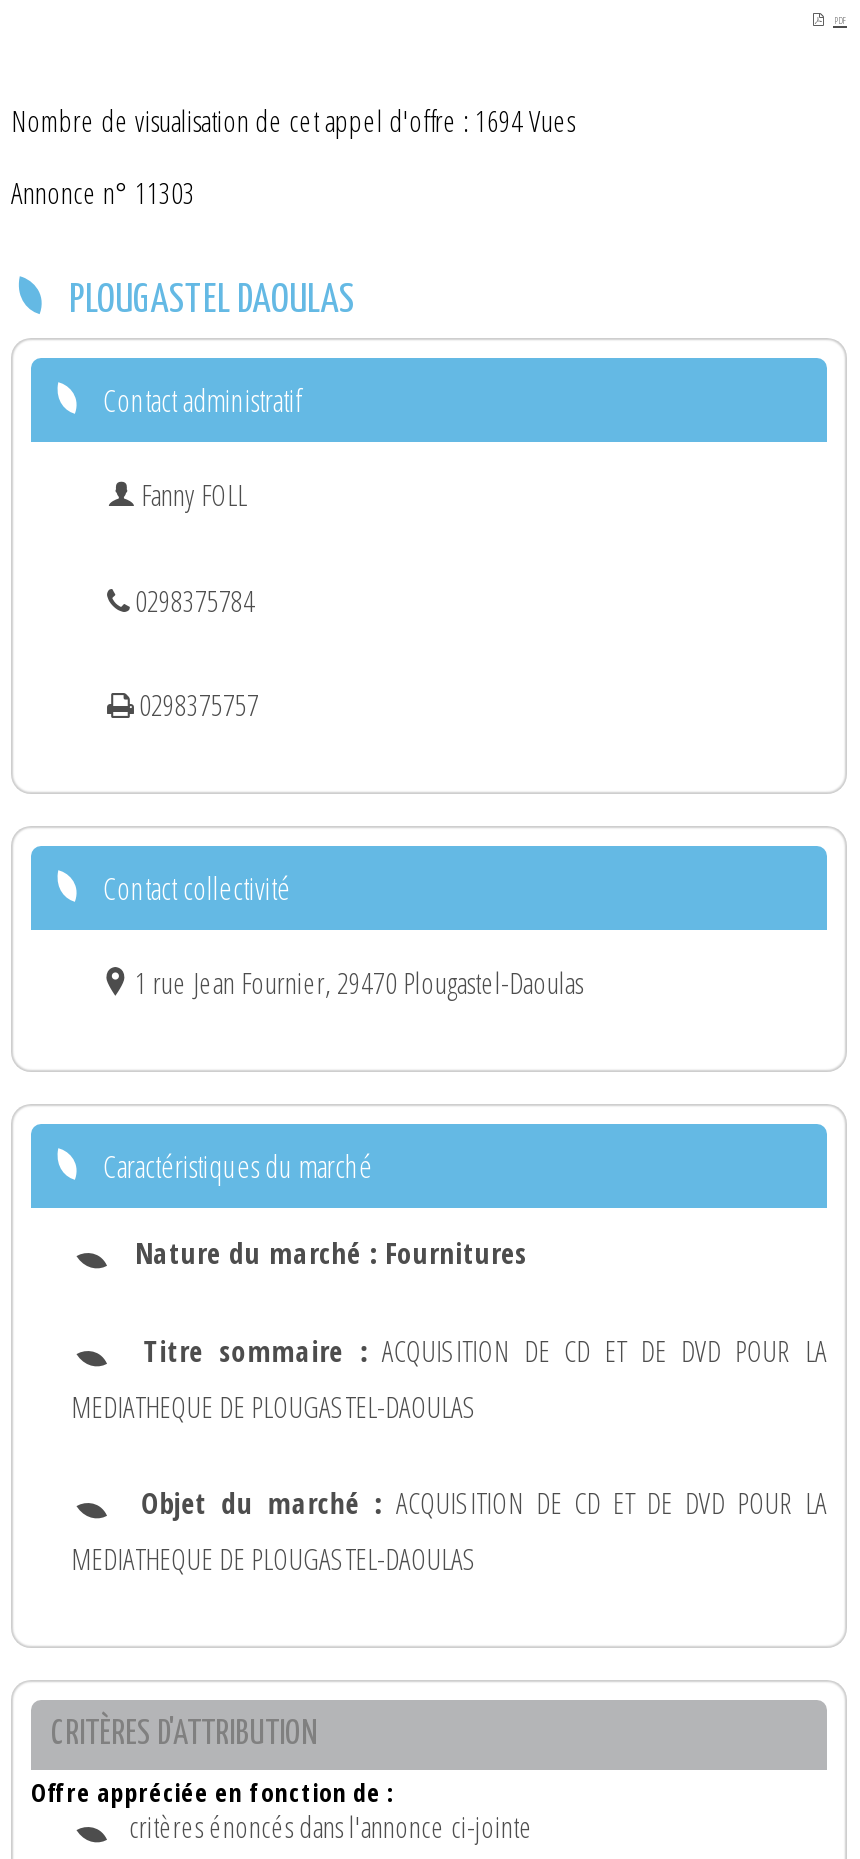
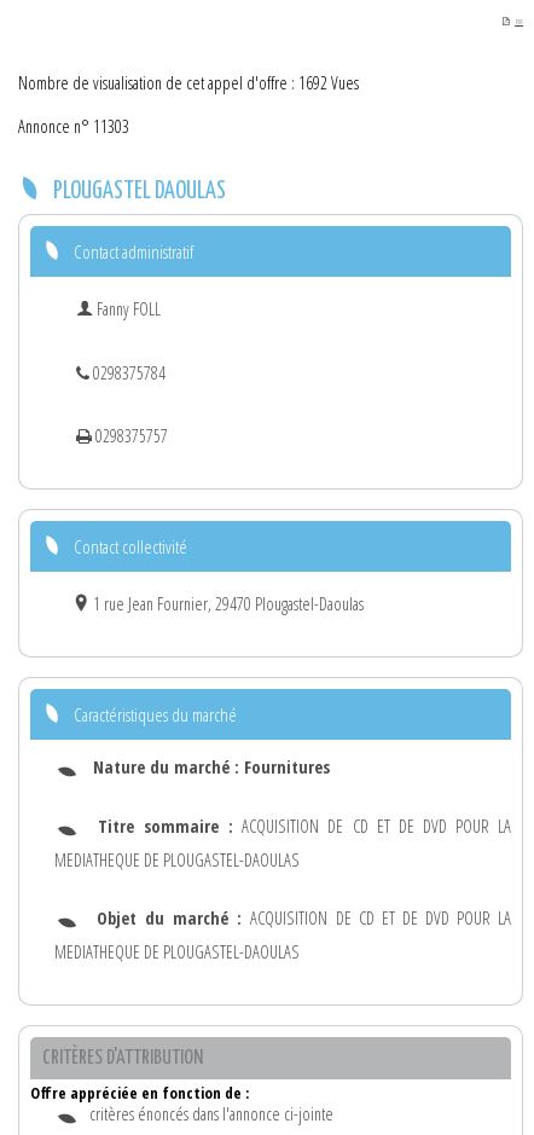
[11,102,575,140] Nombre de visualisation de cet appel d'offre : 1694 Vues -> [18,71,359,94] Nombre de visualisation de cet appel d'offre : 1692 Vues

